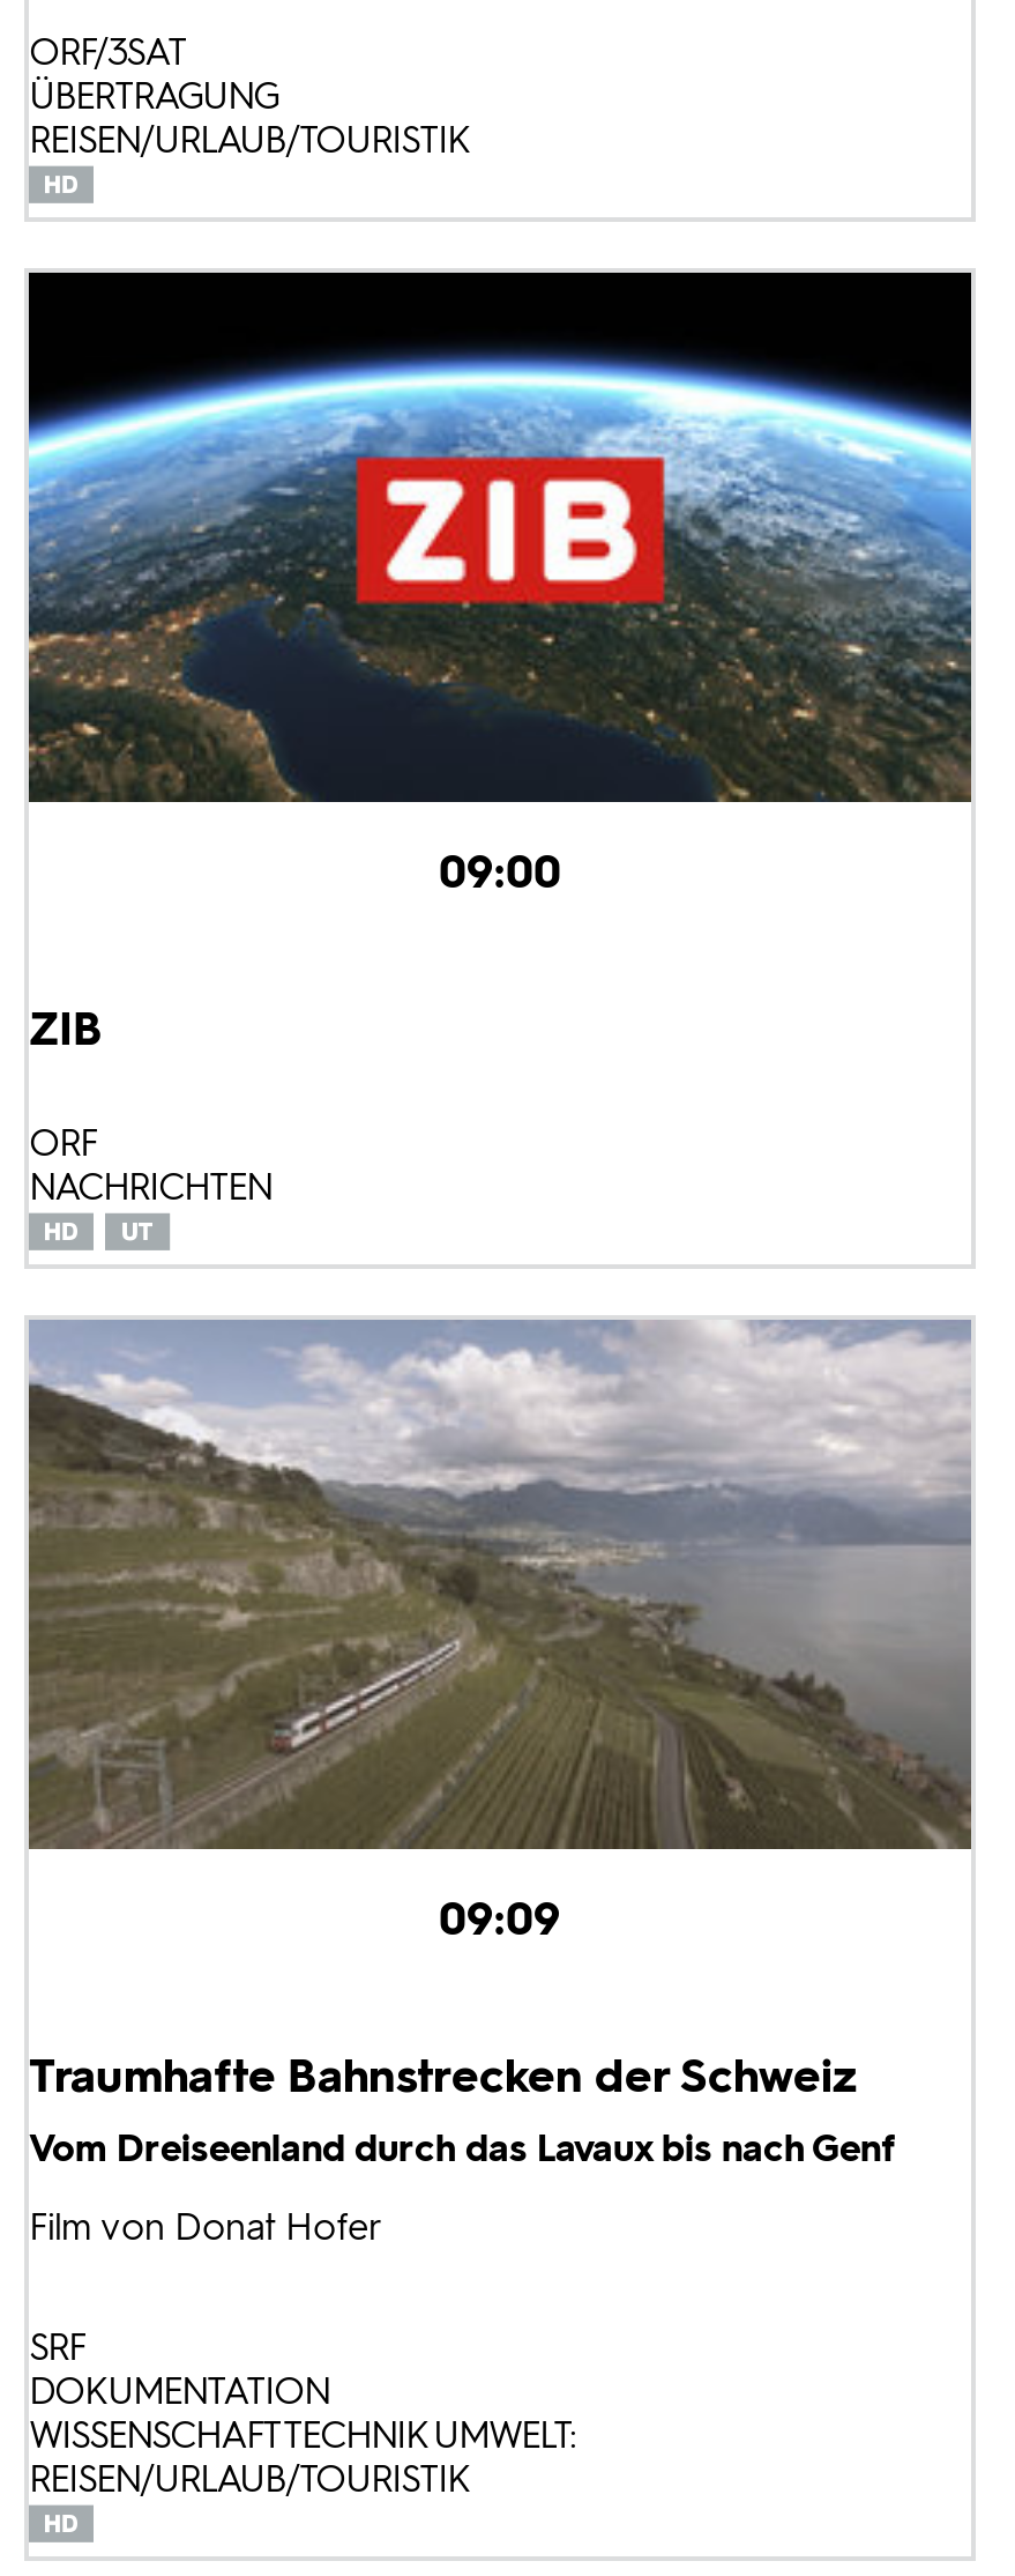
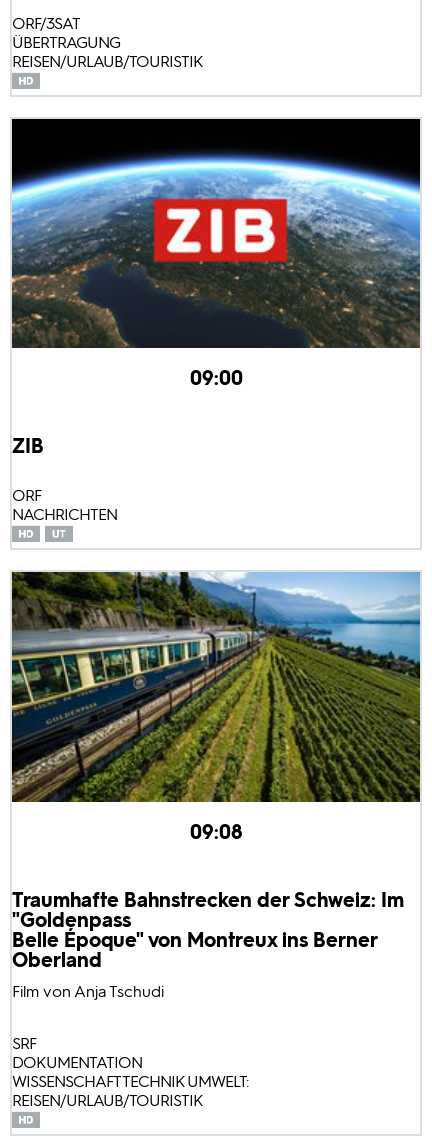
[29,1317,971,2250] [image] | 09:09 | Traumhafte Bahnstrecken der Schweiz | Vom Dreiseenland durch das Lavaux bis nach Genf | Film von Donat Hofer -> [11,571,421,1001] [image] | 09:08 | Traumhafte Bahnstrecken der Schweiz: Im | "Goldenpass | Belle Époque" von Montreux ins Berner | Oberland | Film von Anja Tschudi

